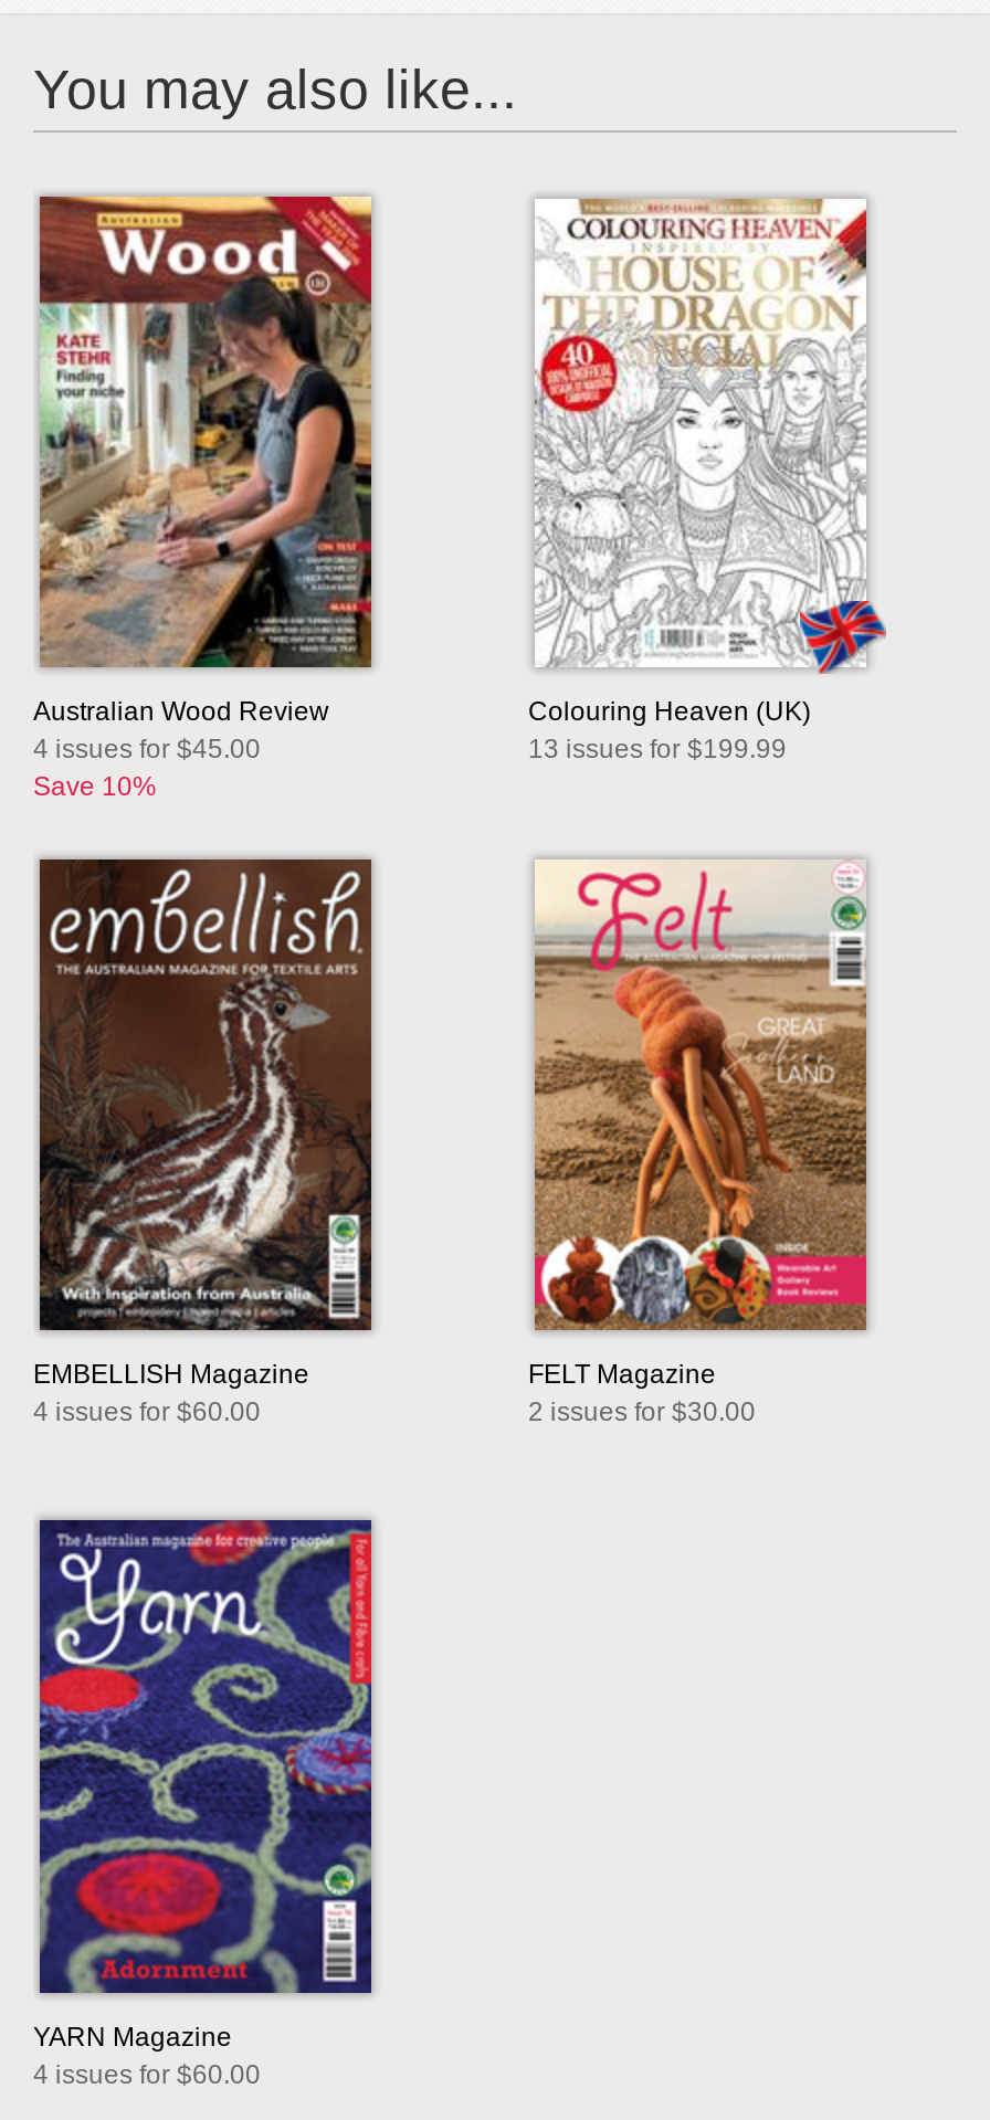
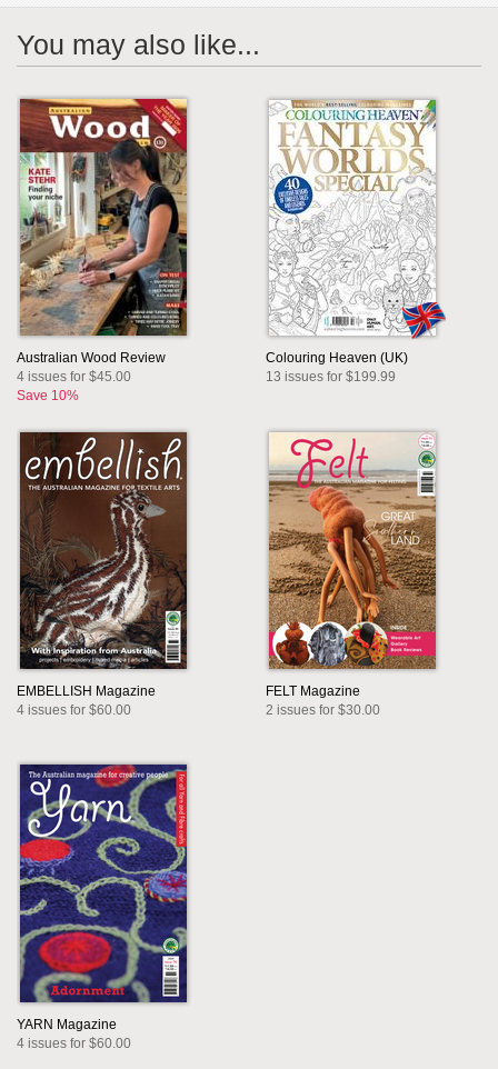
[535,199,868,665] [image] -> [269,99,437,336] [image]

